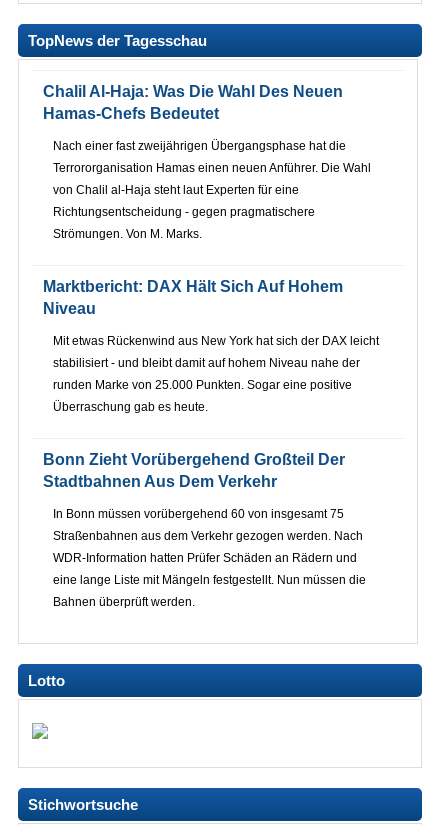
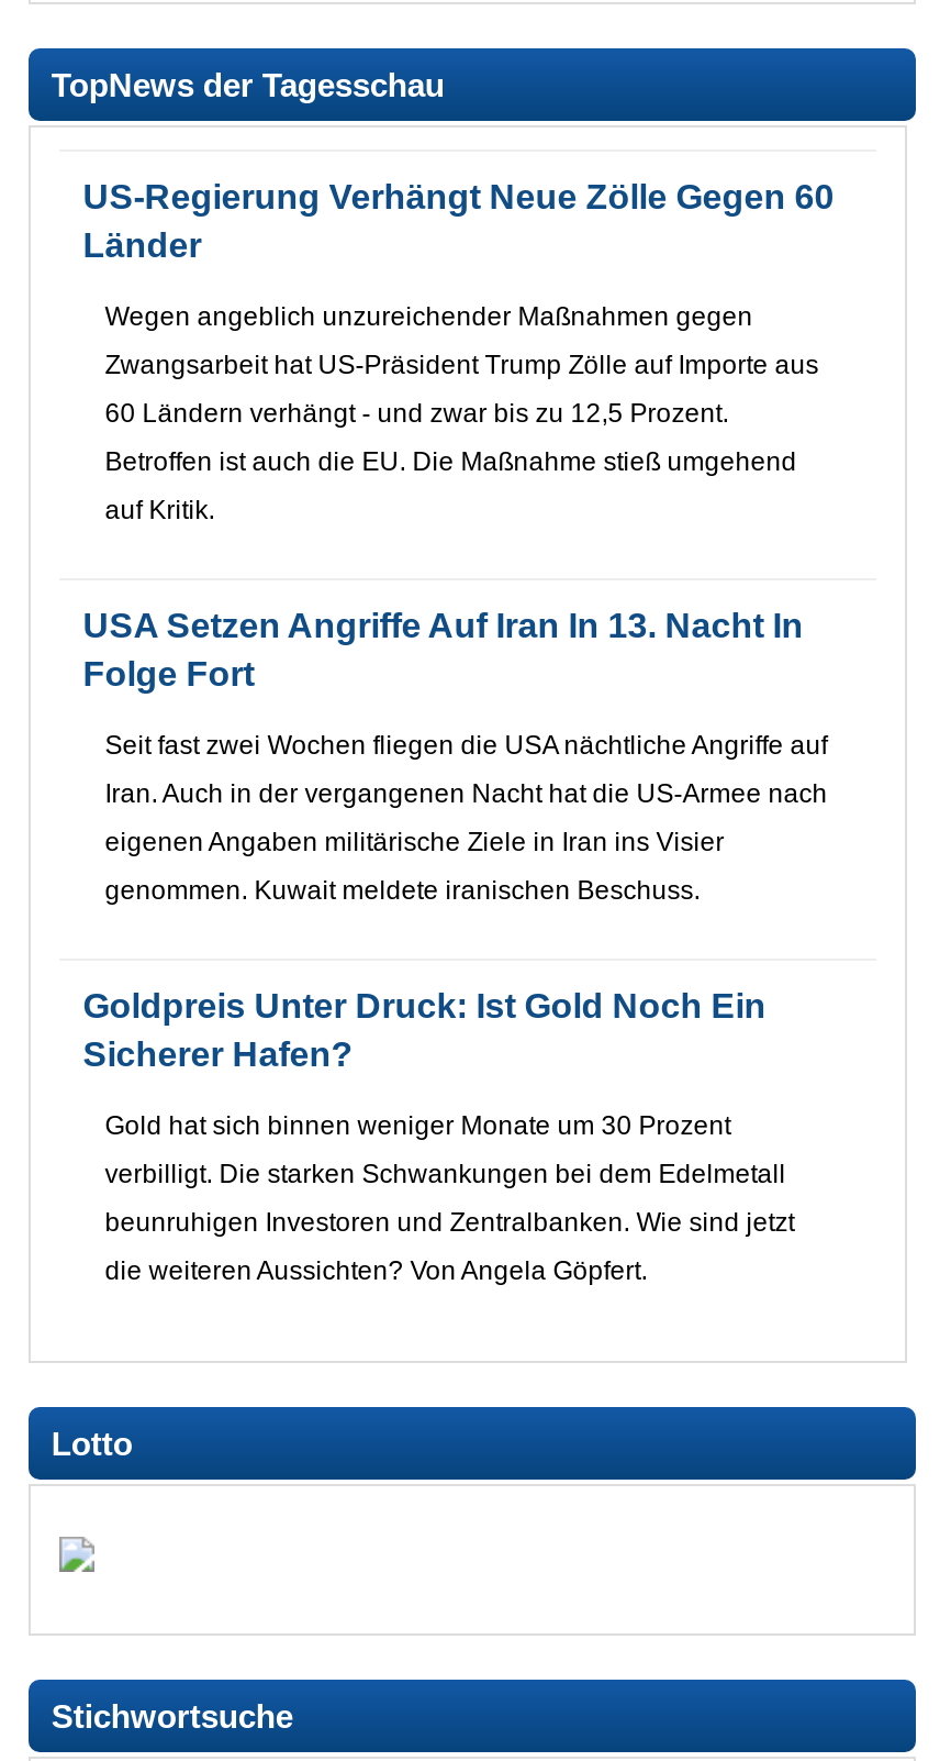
[43,83,379,609] Chalil Al-Haja: Was Die Wahl Des Neuen | Hamas-Chefs Bedeutet | Nach einer fast zweijährigen Übergangsphase hat die | Terrororganisation Hamas einen neuen Anführer. Die Wahl | von Chalil al-Haja steht laut Experten für eine | Richtungsentscheidung - gegen pragmatischere | Strömungen. Von M. Marks. | Marktbericht: DAX Hält Sich Auf Hohem | Niveau | Mit etwas Rückenwind aus New York hat sich der DAX leicht | stabilisiert - und bleibt damit auf hohem Niveau nahe der | runden Marke von 25.000 Punkten. Sogar eine positive | Überraschung gab es heute. | Bonn Zieht Vorübergehend Großteil Der | Stadtbahnen Aus Dem Verkehr | In Bonn müssen vorübergehend 60 von insgesamt 75 | Straßenbahnen aus dem Verkehr gezogen werden. Nach | WDR-Information hatten Prüfer Schäden an Rädern und | eine lange Liste mit Mängeln festgestellt. Nun müssen die | Bahnen überprüft werden. -> [83,179,834,1287] US-Regierung Verhängt Neue Zölle Gegen 60 | Länder | Wegen angeblich unzureichender Maßnahmen gegen | Zwangsarbeit hat US-Präsident Trump Zölle auf Importe aus | 60 Ländern verhängt - und zwar bis zu 12,5 Prozent. | Betroffen ist auch die EU. Die Maßnahme stieß umgehend | auf Kritik. | USA Setzen Angriffe Auf Iran In 13. Nacht In | Folge Fort | Seit fast zwei Wochen fliegen die USA nächtliche Angriffe auf | Iran. Auch in der vergangenen Nacht hat die US-Armee nach | eigenen Angaben militärische Ziele in Iran ins Visier | genommen. Kuwait meldete iranischen Beschuss. | Goldpreis Unter Druck: Ist Gold Noch Ein | Sicherer Hafen? | Gold hat sich binnen weniger Monate um 30 Prozent | verbilligt. Die starken Schwankungen bei dem Edelmetall | beunruhigen Investoren und Zentralbanken. Wie sind jetzt | die weiteren Aussichten? Von Angela Göpfert.

